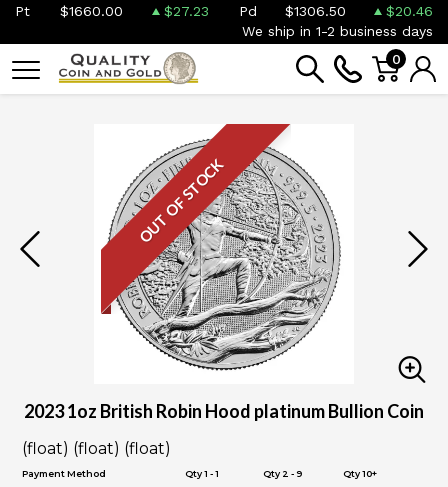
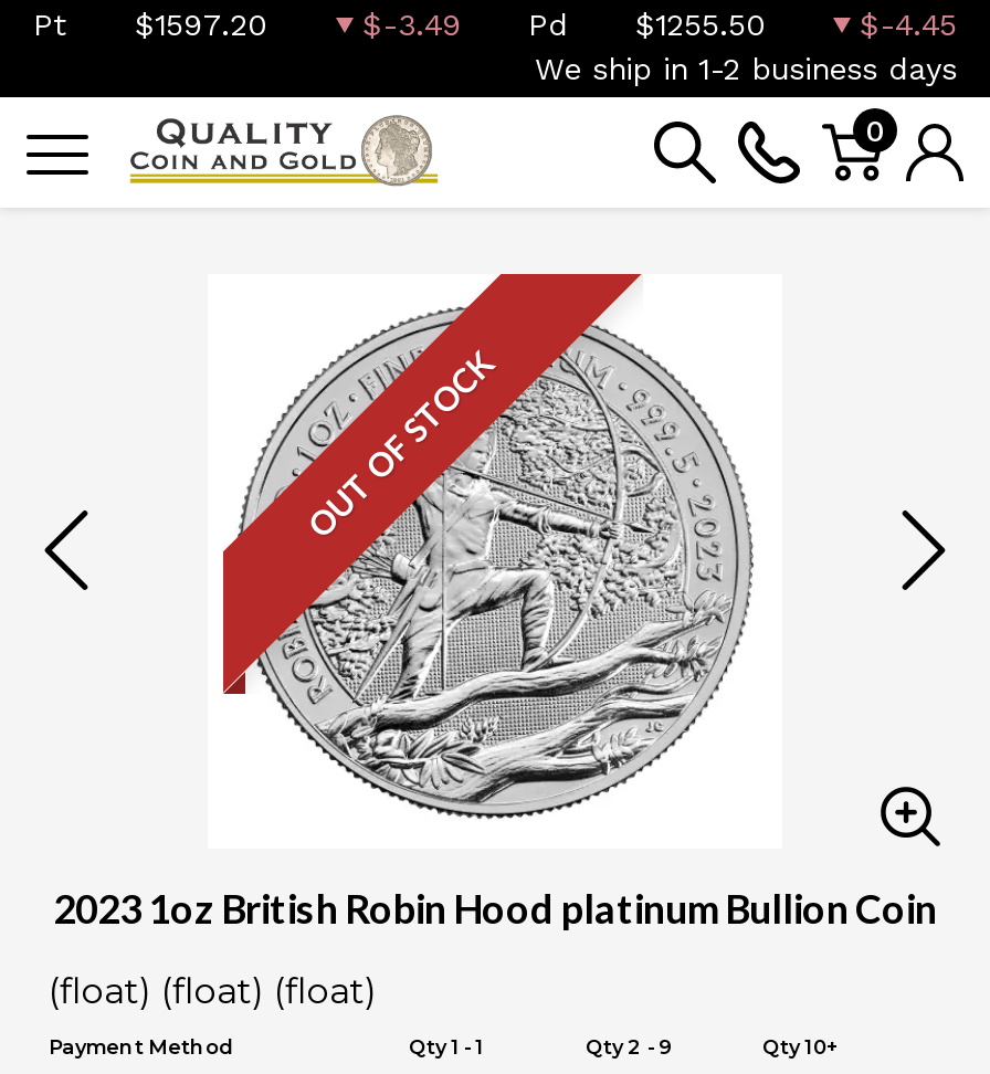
[15,3,122,19] Pt $1660.00 -> [33,7,267,42] Pt $1597.20
[164,3,209,19] $27.23 -> [362,7,462,42] $-3.49
[285,3,346,19] $1306.50 -> [635,7,766,42] $1255.50
[386,3,433,19] $20.46 -> [860,7,957,42] $-4.45

